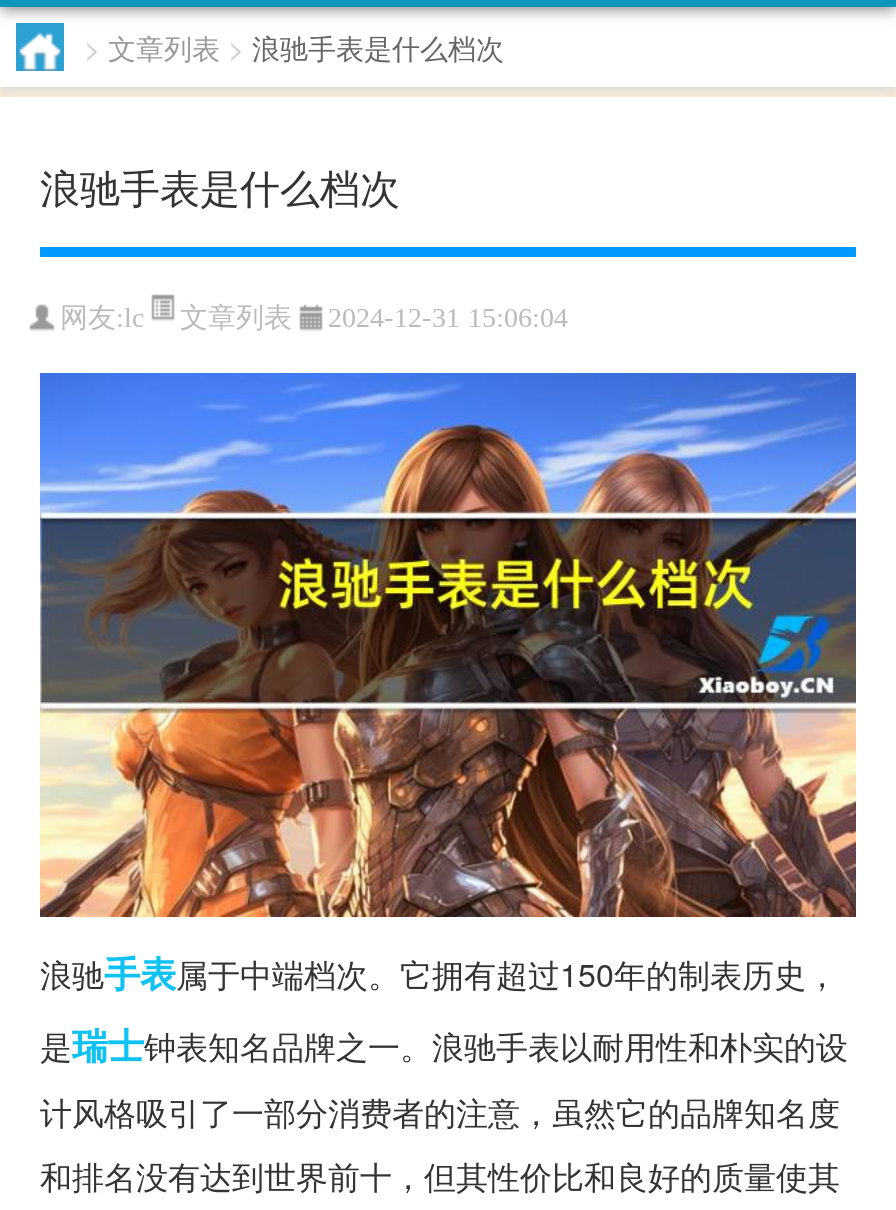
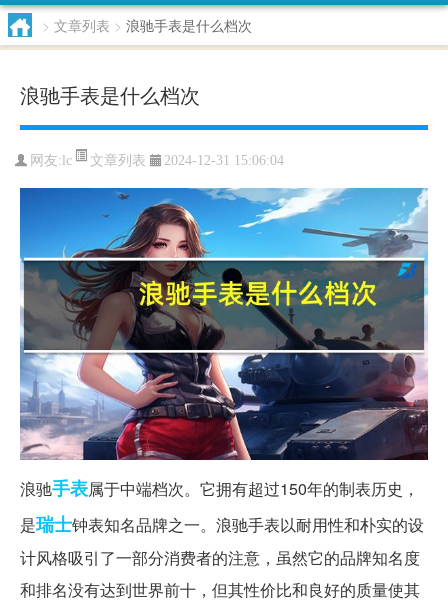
[38,371,858,919] [image] -> [19,188,429,461] [image]

